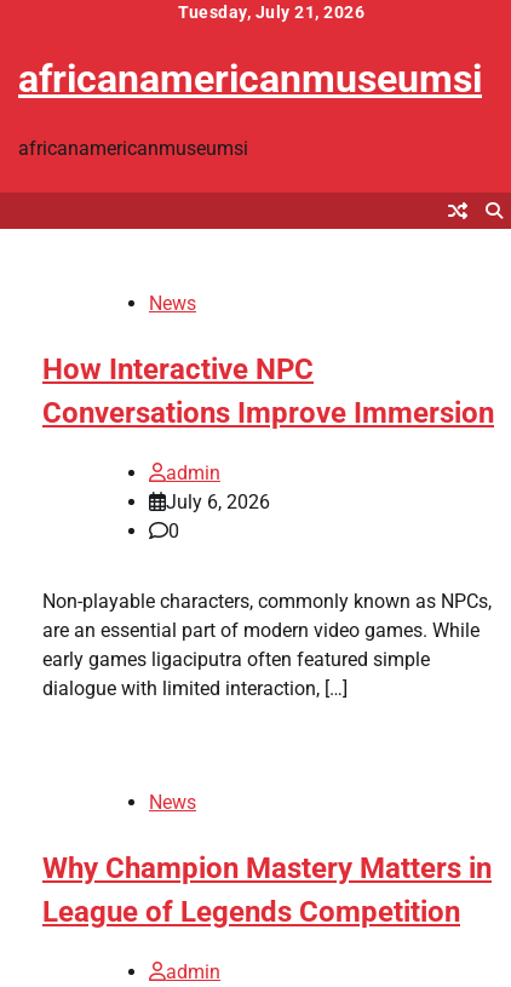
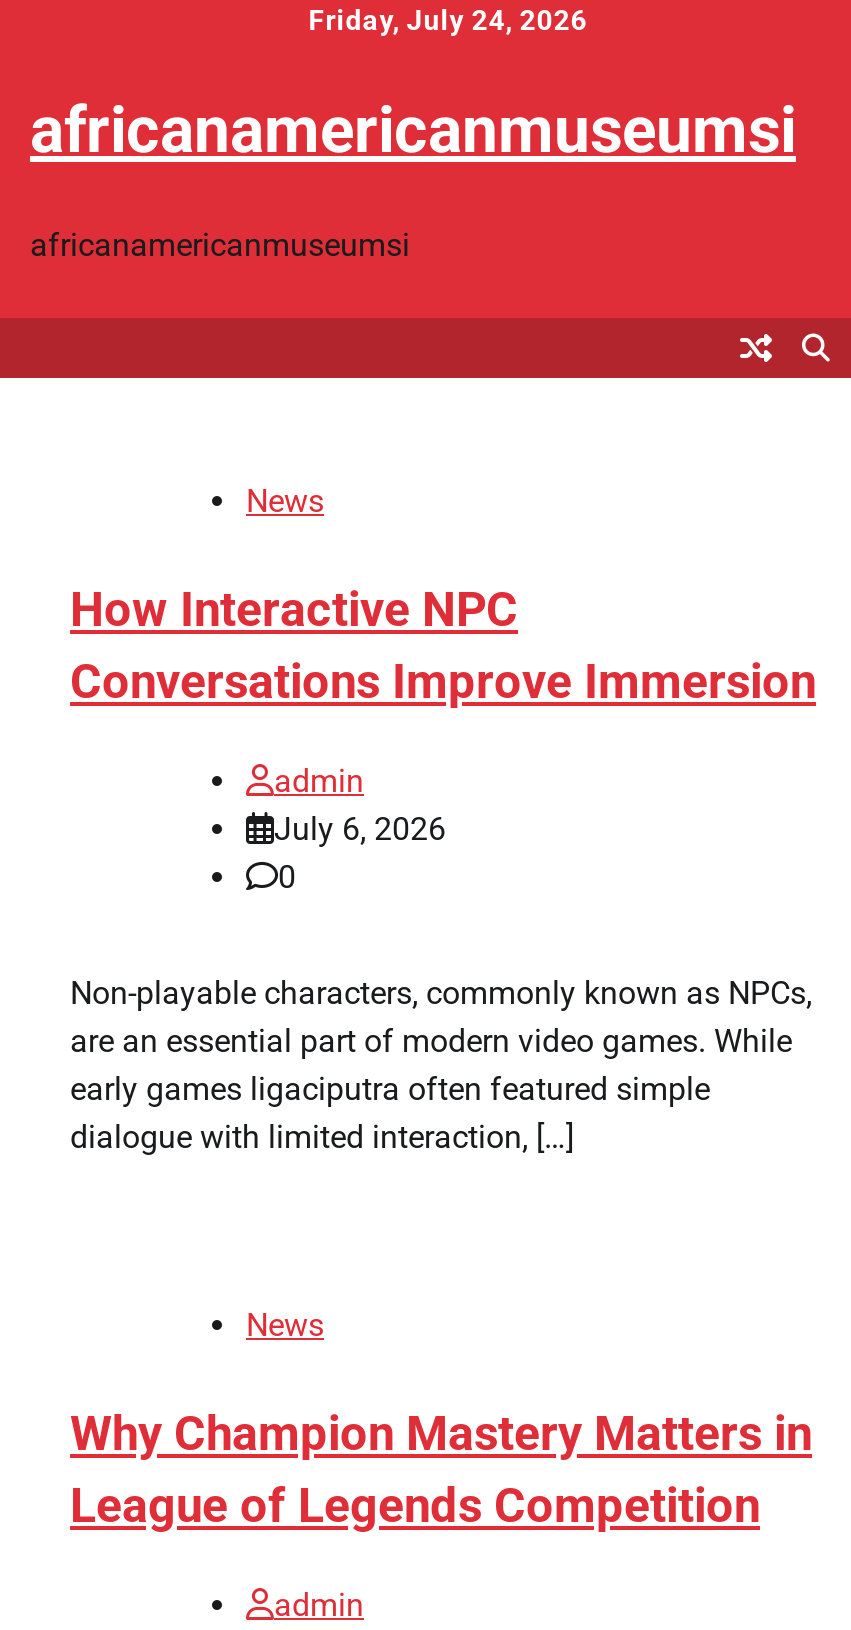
[178,2,364,22] Tuesday, July 21, 2026 -> [308,4,588,36] Friday, July 24, 2026

